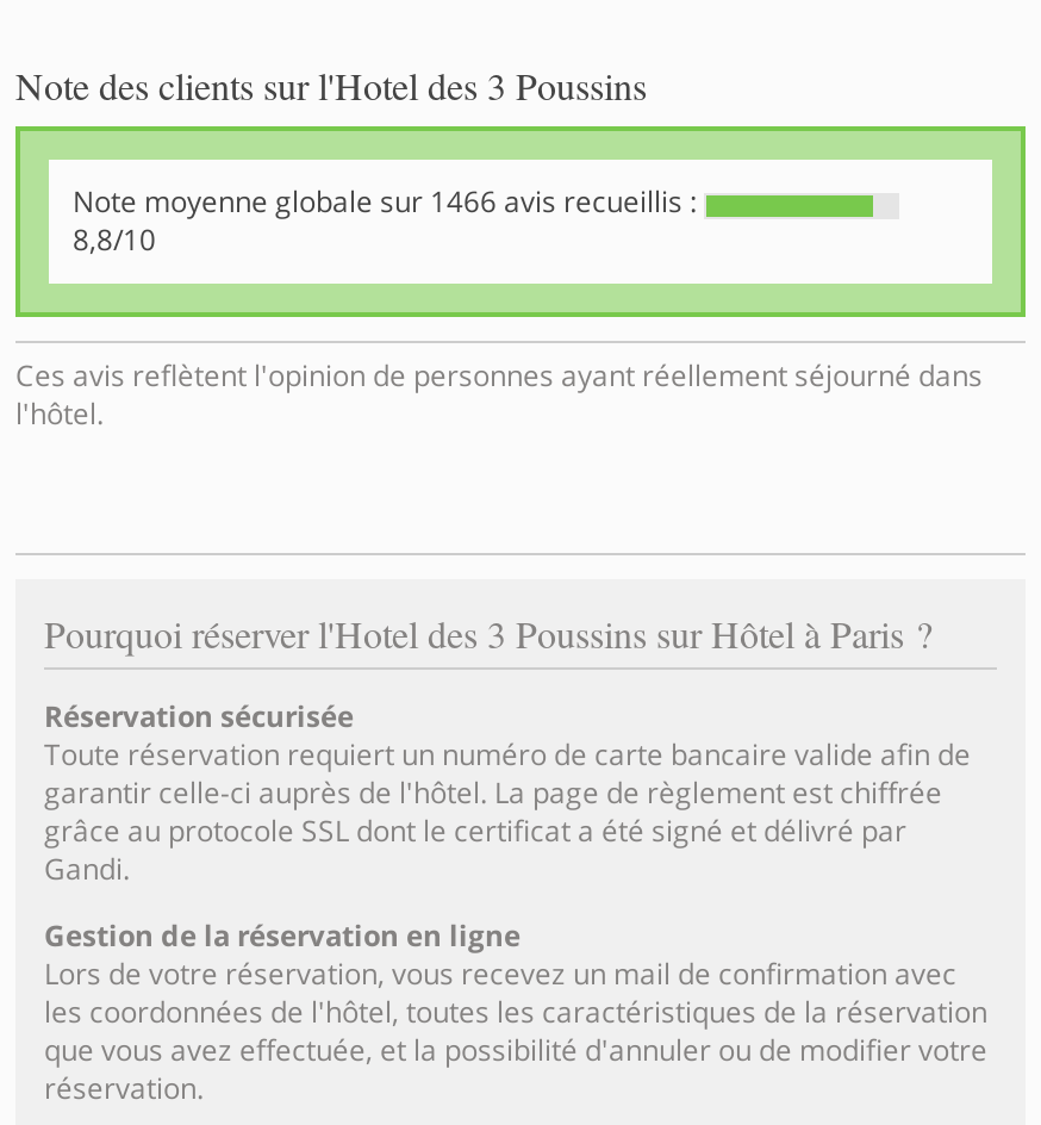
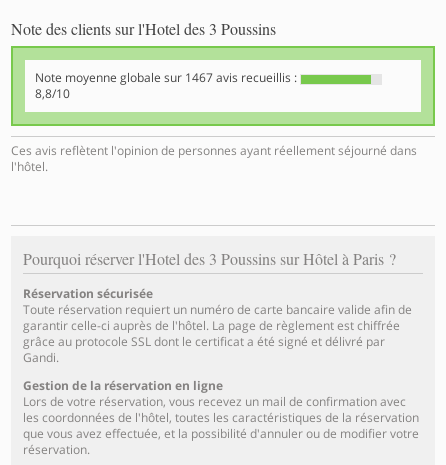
[73,182,697,222] Note moyenne globale sur 1466 avis recueillis : -> [35,69,297,86] Note moyenne globale sur 1467 avis recueillis :

